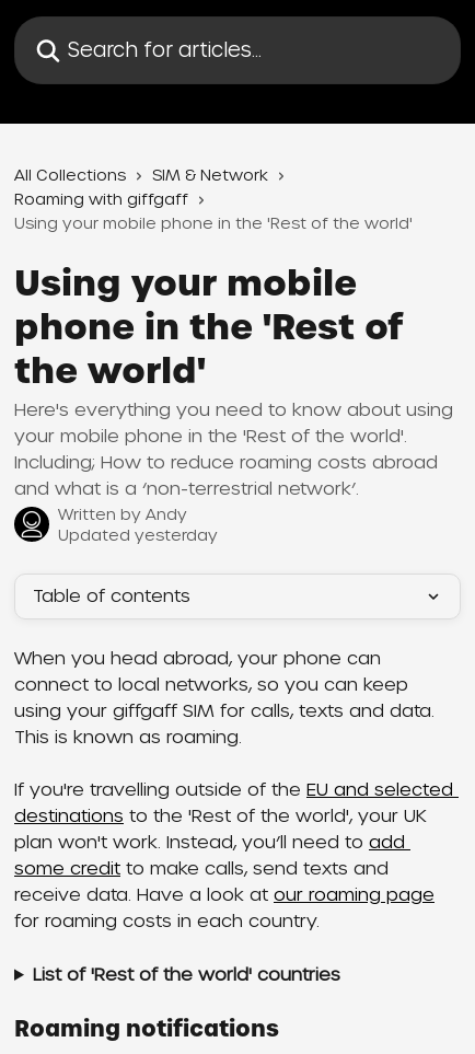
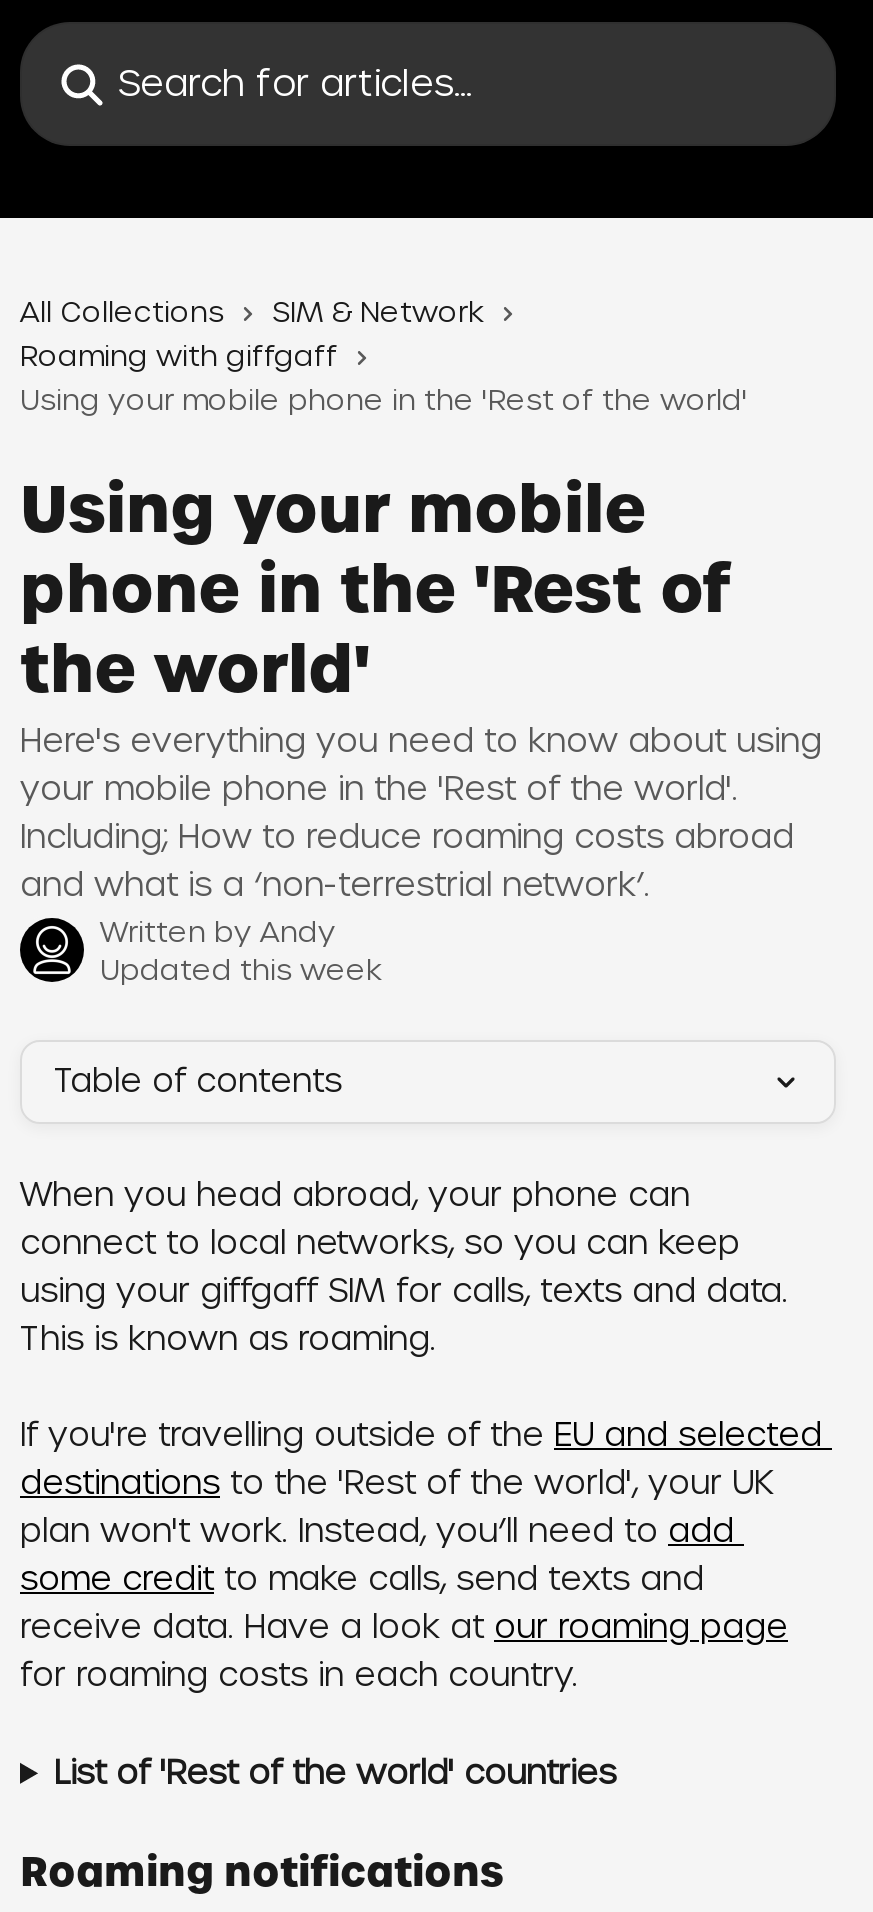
[58,525,218,545] Updated yesterday -> [100,952,382,988] Updated this week

